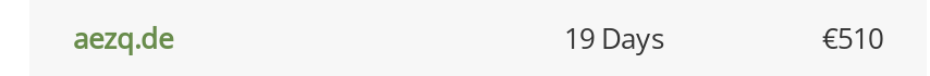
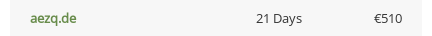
[564,18,664,58] 19 Days -> [255,9,301,27] 21 Days

